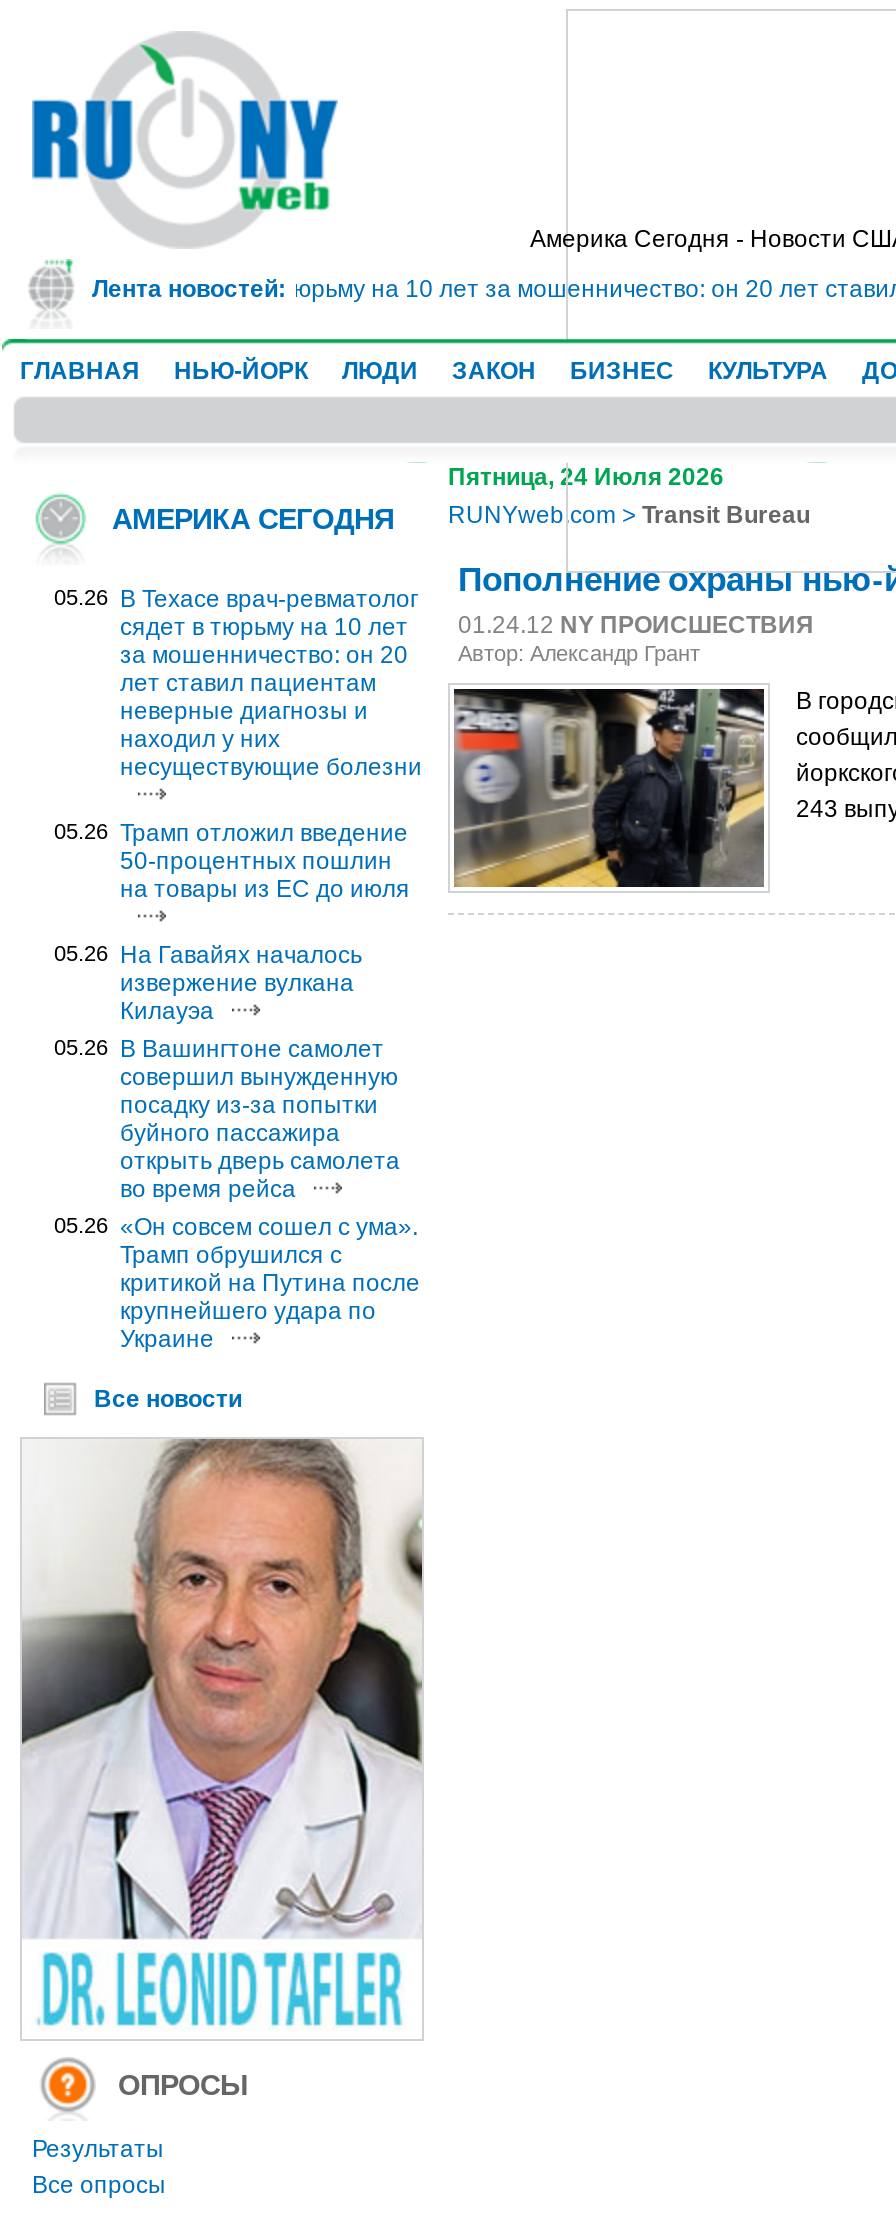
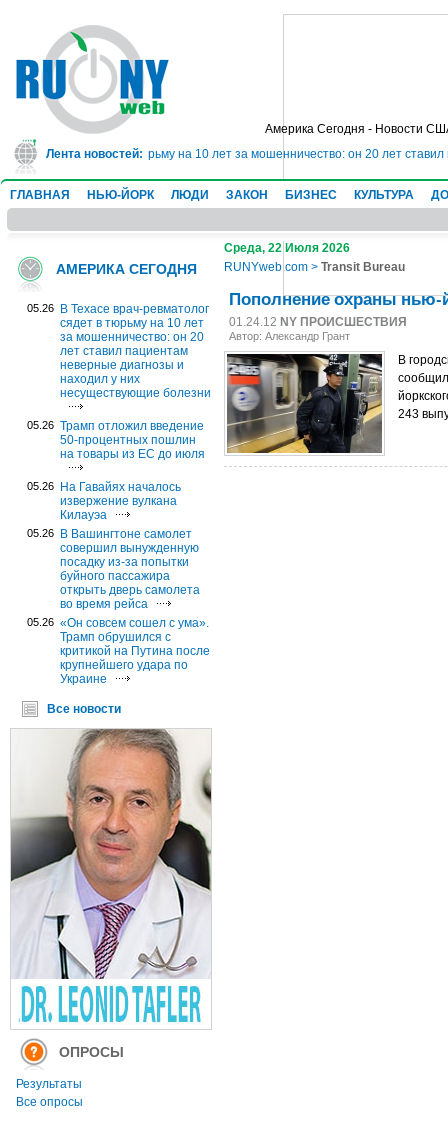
[448,463,724,491] Пятница, 24 Июля 2026 -> [224,241,350,255] Среда, 22 Июля 2026

